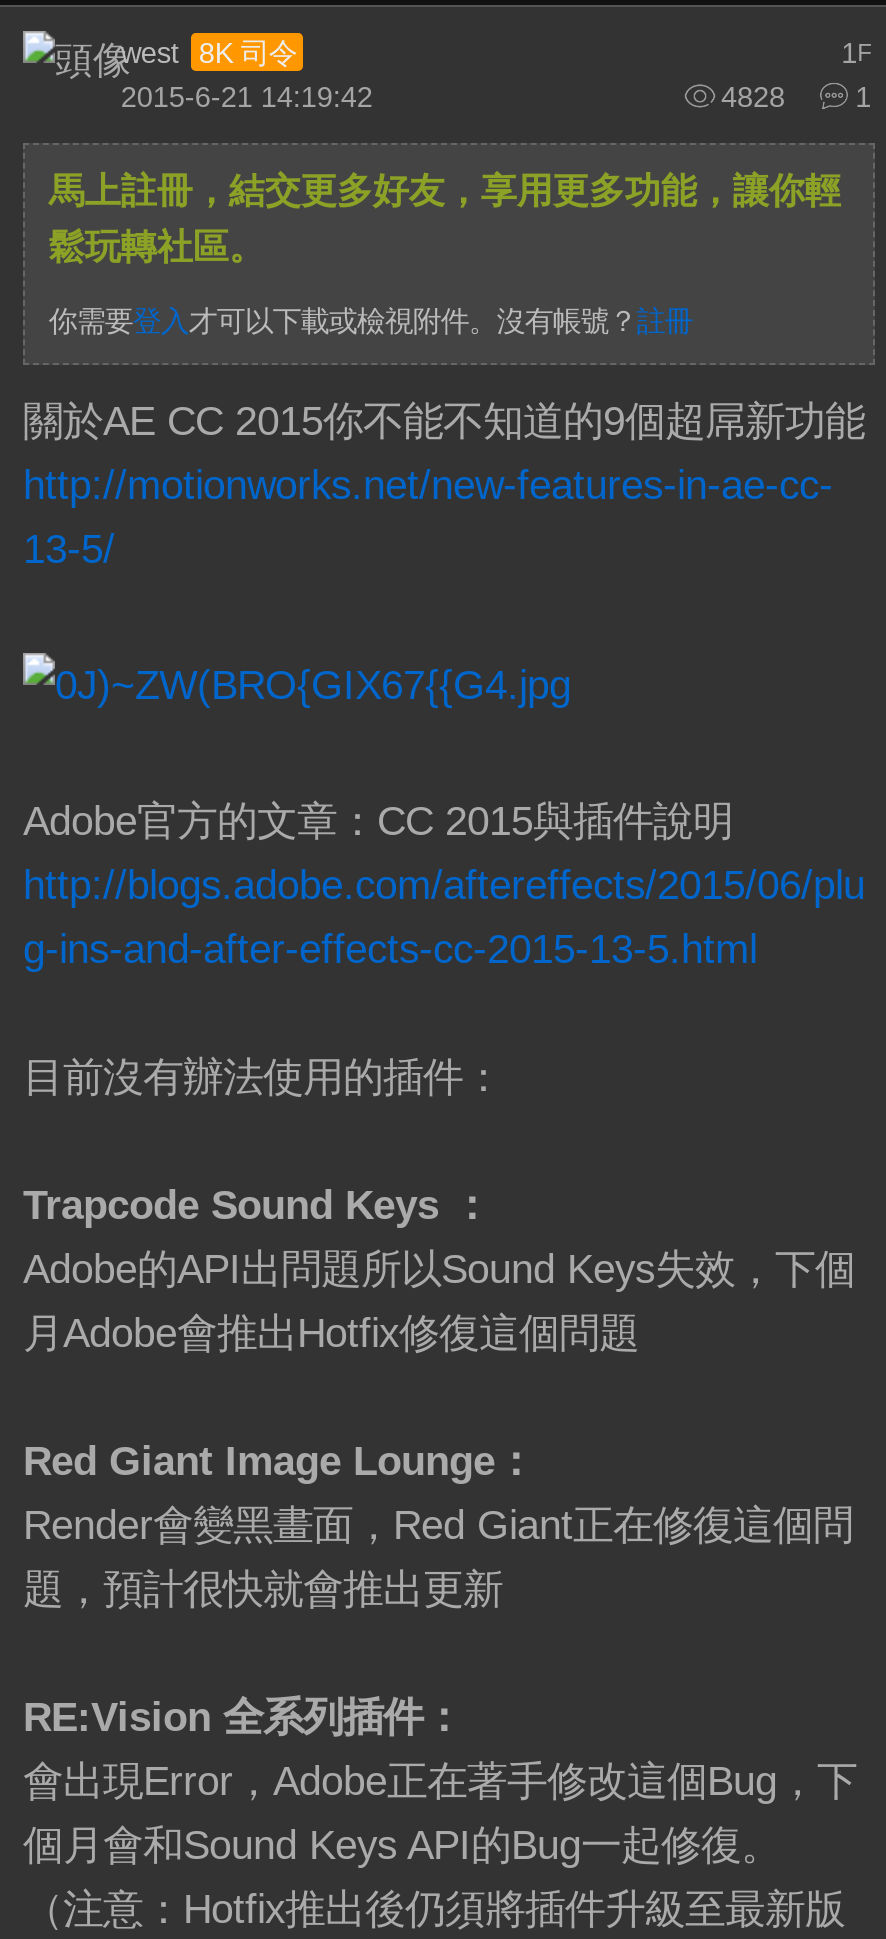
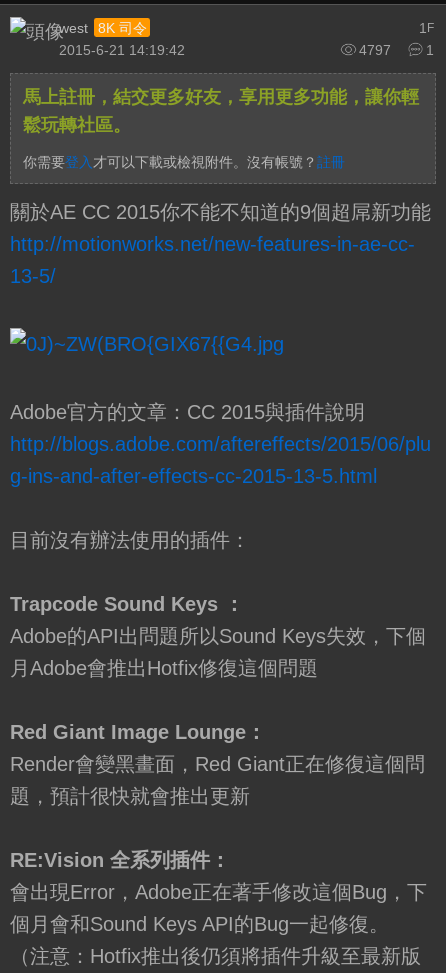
[721,81,871,113] 4828 1 -> [359,42,434,58] 4797 1

